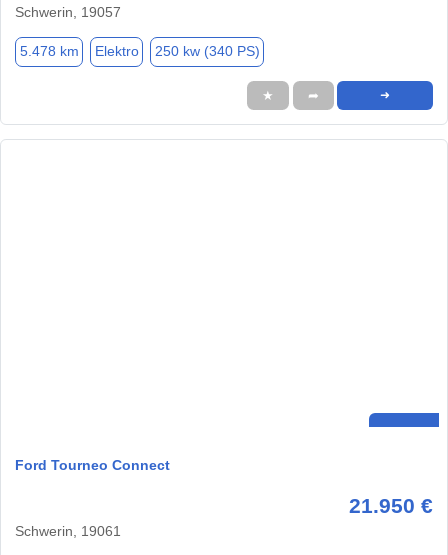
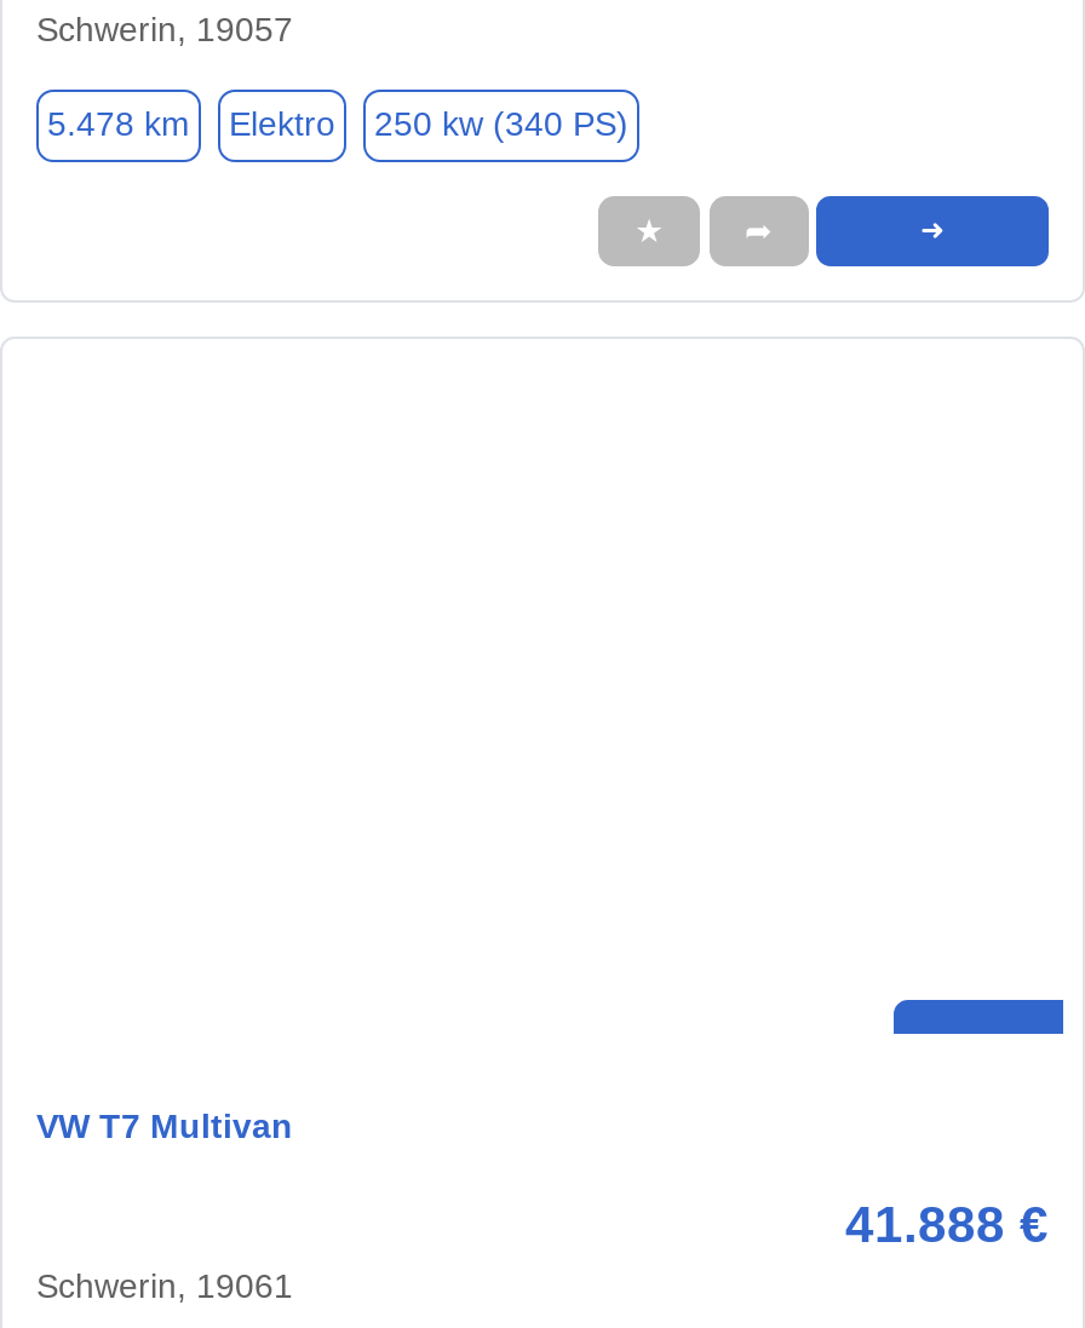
[15,457,170,473] Ford Tourneo Connect -> [36,1108,293,1146] VW T7 Multivan
[349,494,433,517] 21.950 € -> [845,1197,1049,1253] 41.888 €

